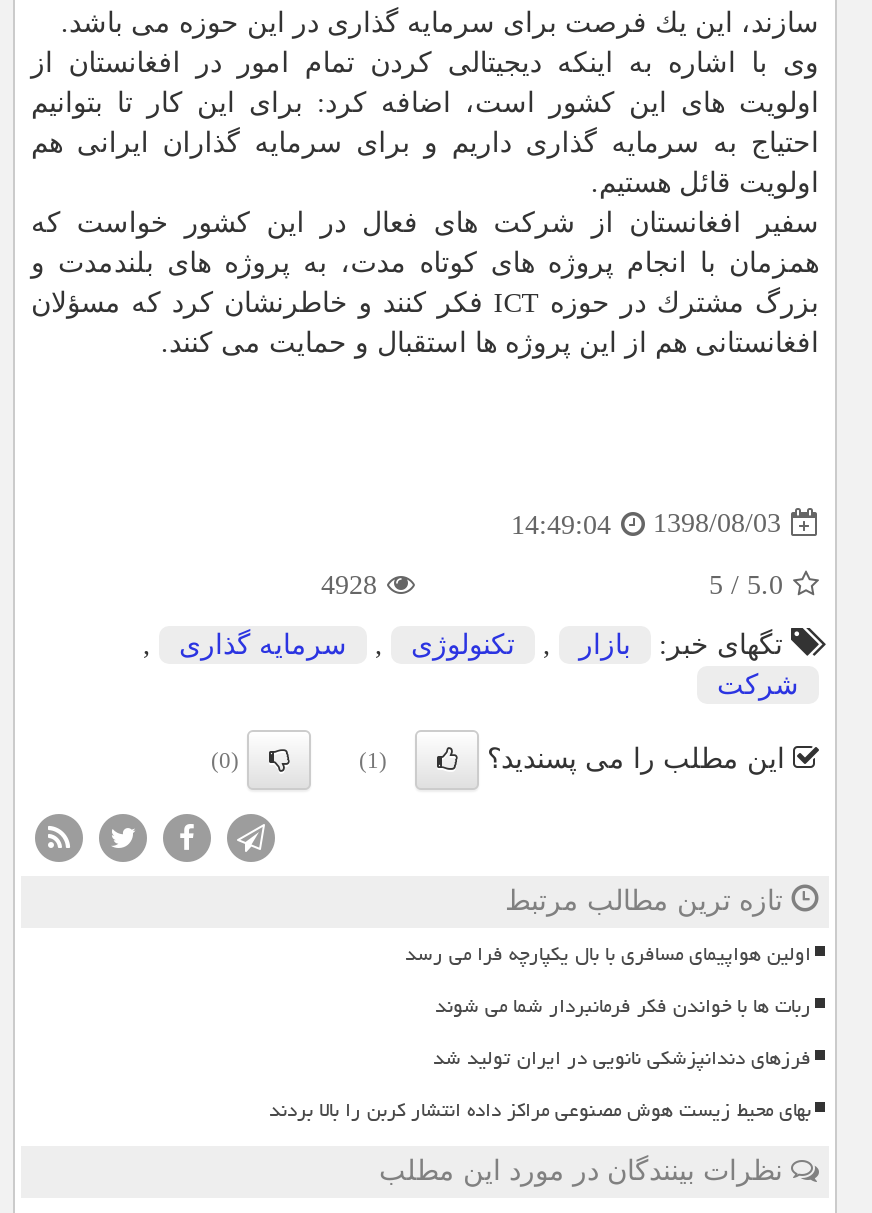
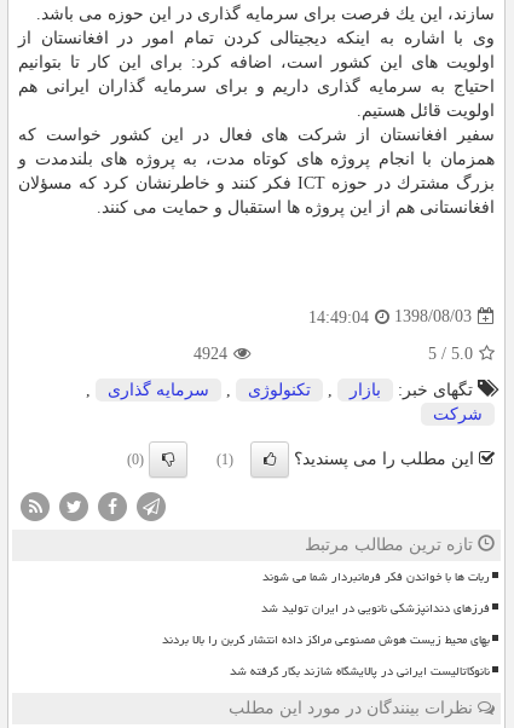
[321,570,377,600] 4928 -> [194,344,227,363] 4924
[405,934,811,974] اولین هواپیمای مسافری با بال یکپارچه فرا می رسد -> none
moved [269,986,811,1130] -> [162,565,490,652]: ربات ها با خواندن فکر فرمانبردار شما می شوند | فرزهای دندانپزشکی نانویی در ایران تولید شد | بهای محیط زیست هوش مصنوعی مراکز داده انتشار کربن را بالا بردند
none -> [230,659,490,683] نانوکاتالیست ایرانی در پالایشگاه شازند بکار گرفته شد

